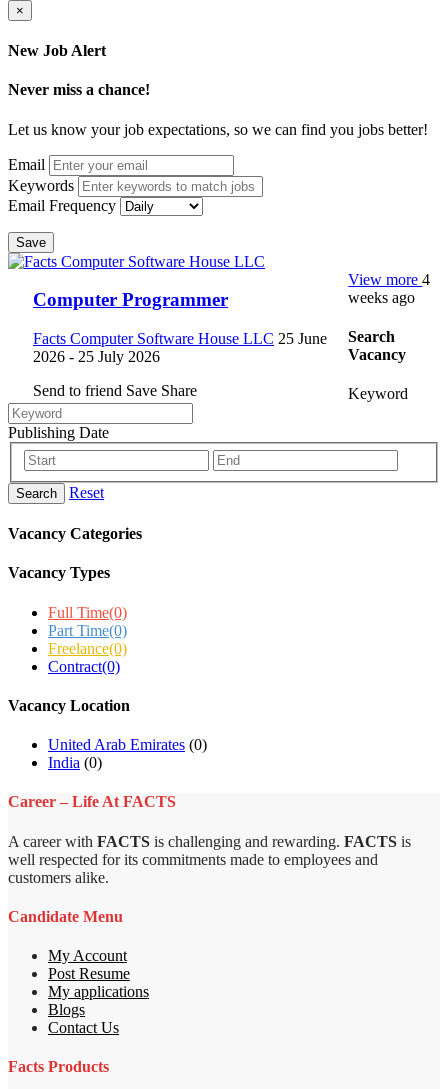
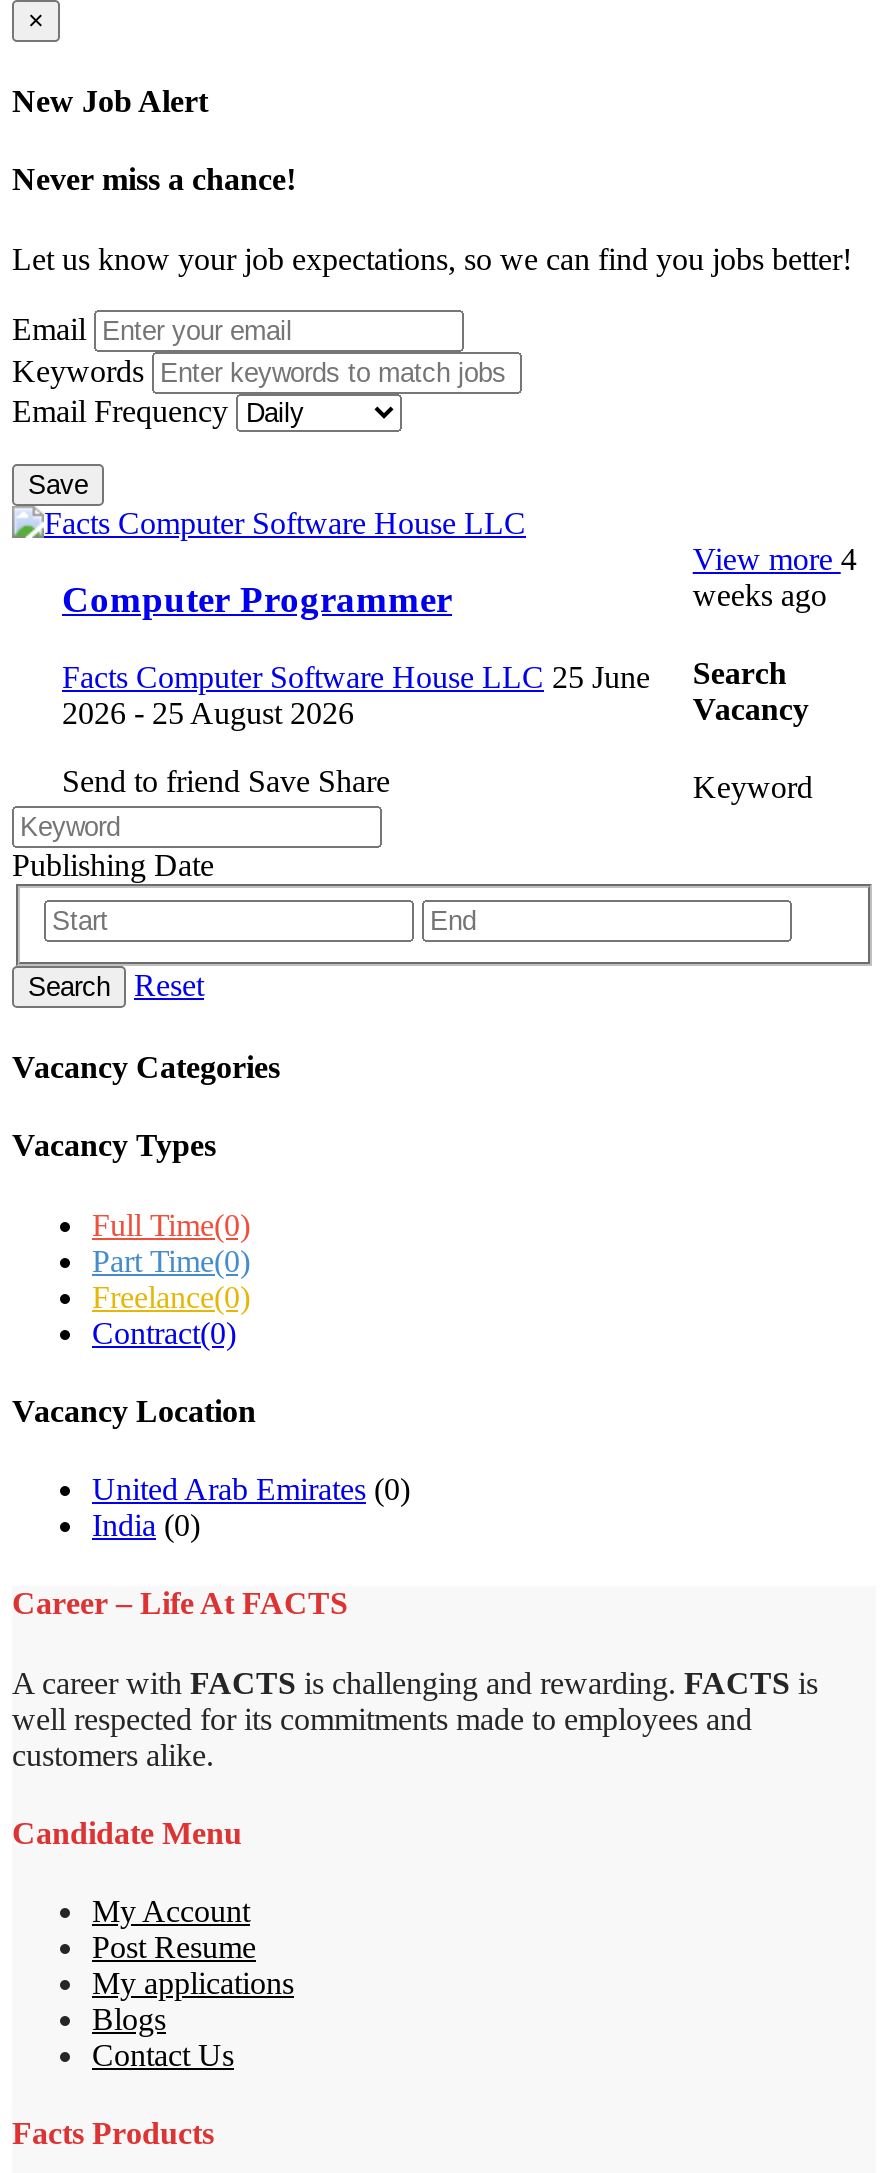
[33,348,160,365] 2026 - 25 July 2026 -> [62,696,354,730] 2026 - 25 August 2026

